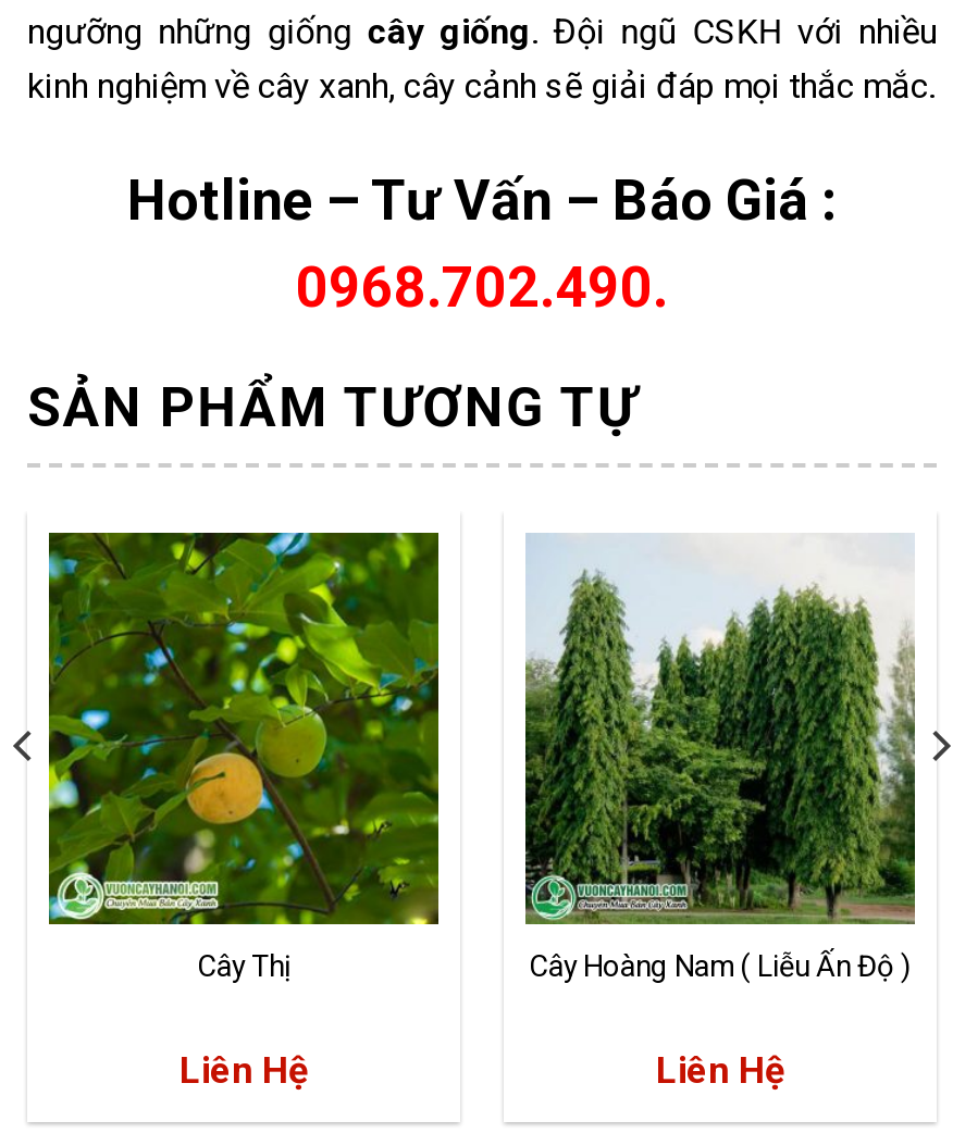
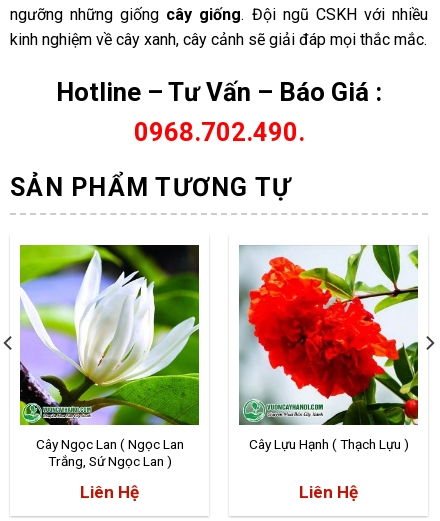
[47,531,441,983] [image] | Cây Thị -> [19,244,200,469] [image] | Cây Ngọc Lan ( Ngọc Lan | Trắng, Sứ Ngọc Lan )
[523,533,917,983] [image] | Cây Hoàng Nam ( Liễu Ấn Độ ) -> [238,244,419,452] [image] | Cây Lựu Hạnh ( Thạch Lựu )

